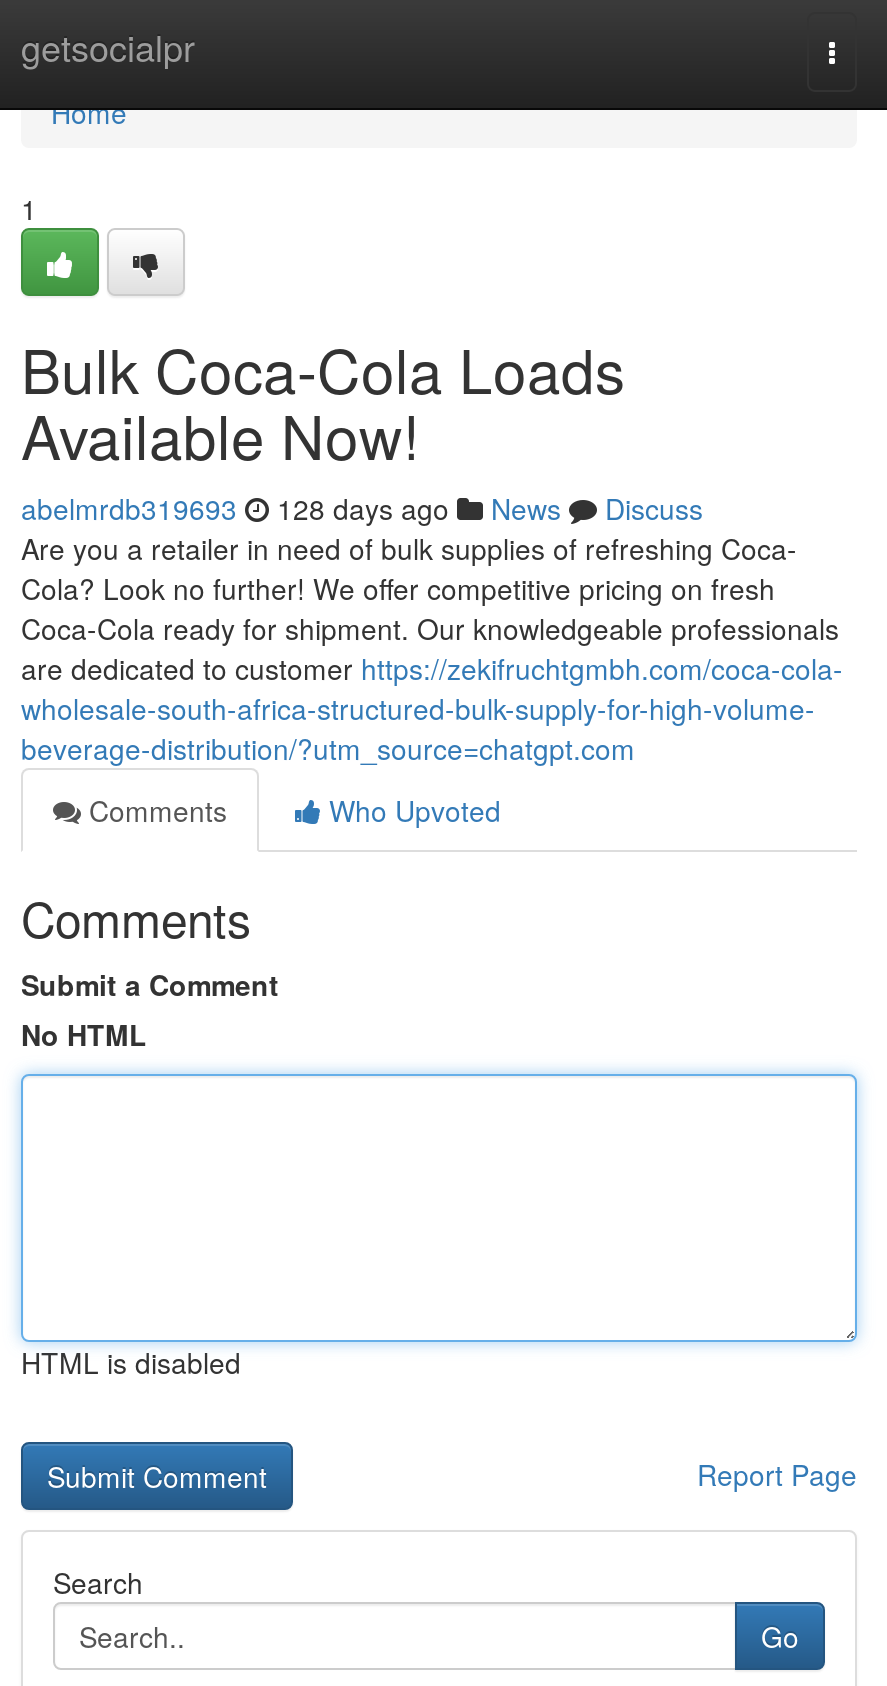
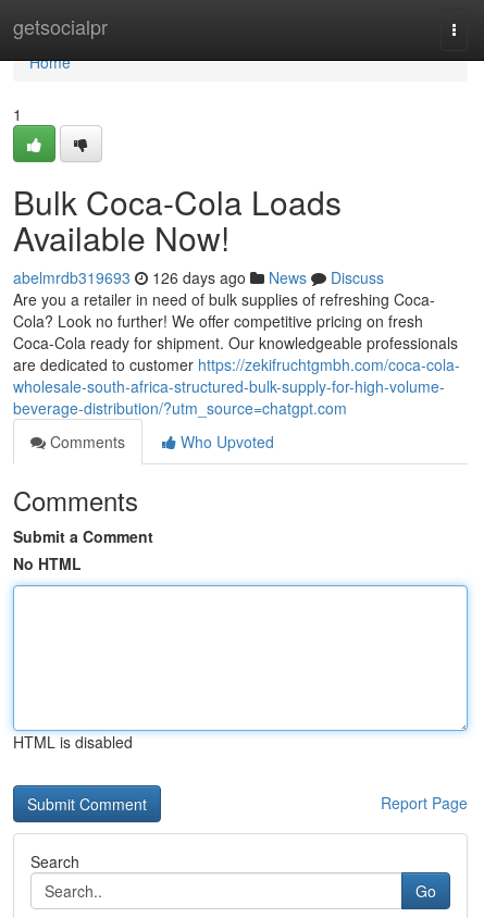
[21,488,703,528] abelmrdb319693 128 days ago News Discuss -> [13,266,384,288] abelmrdb319693 126 days ago News Discuss

